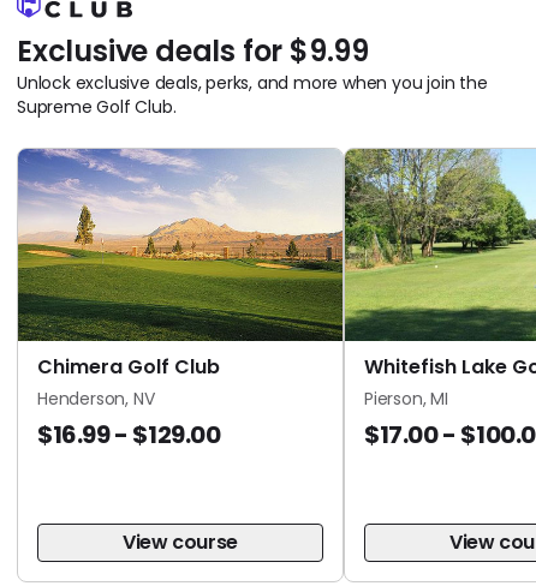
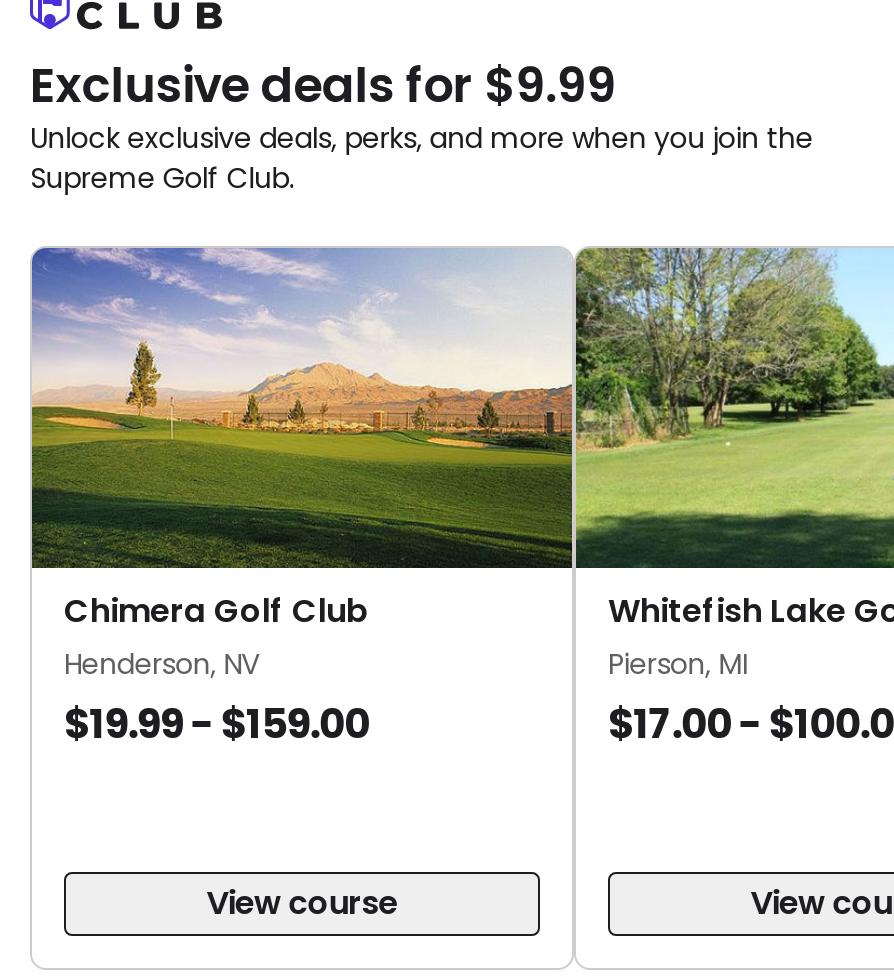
[37,418,221,452] $16.99 - $129.00 -> [64,696,369,752] $19.99 - $159.00

